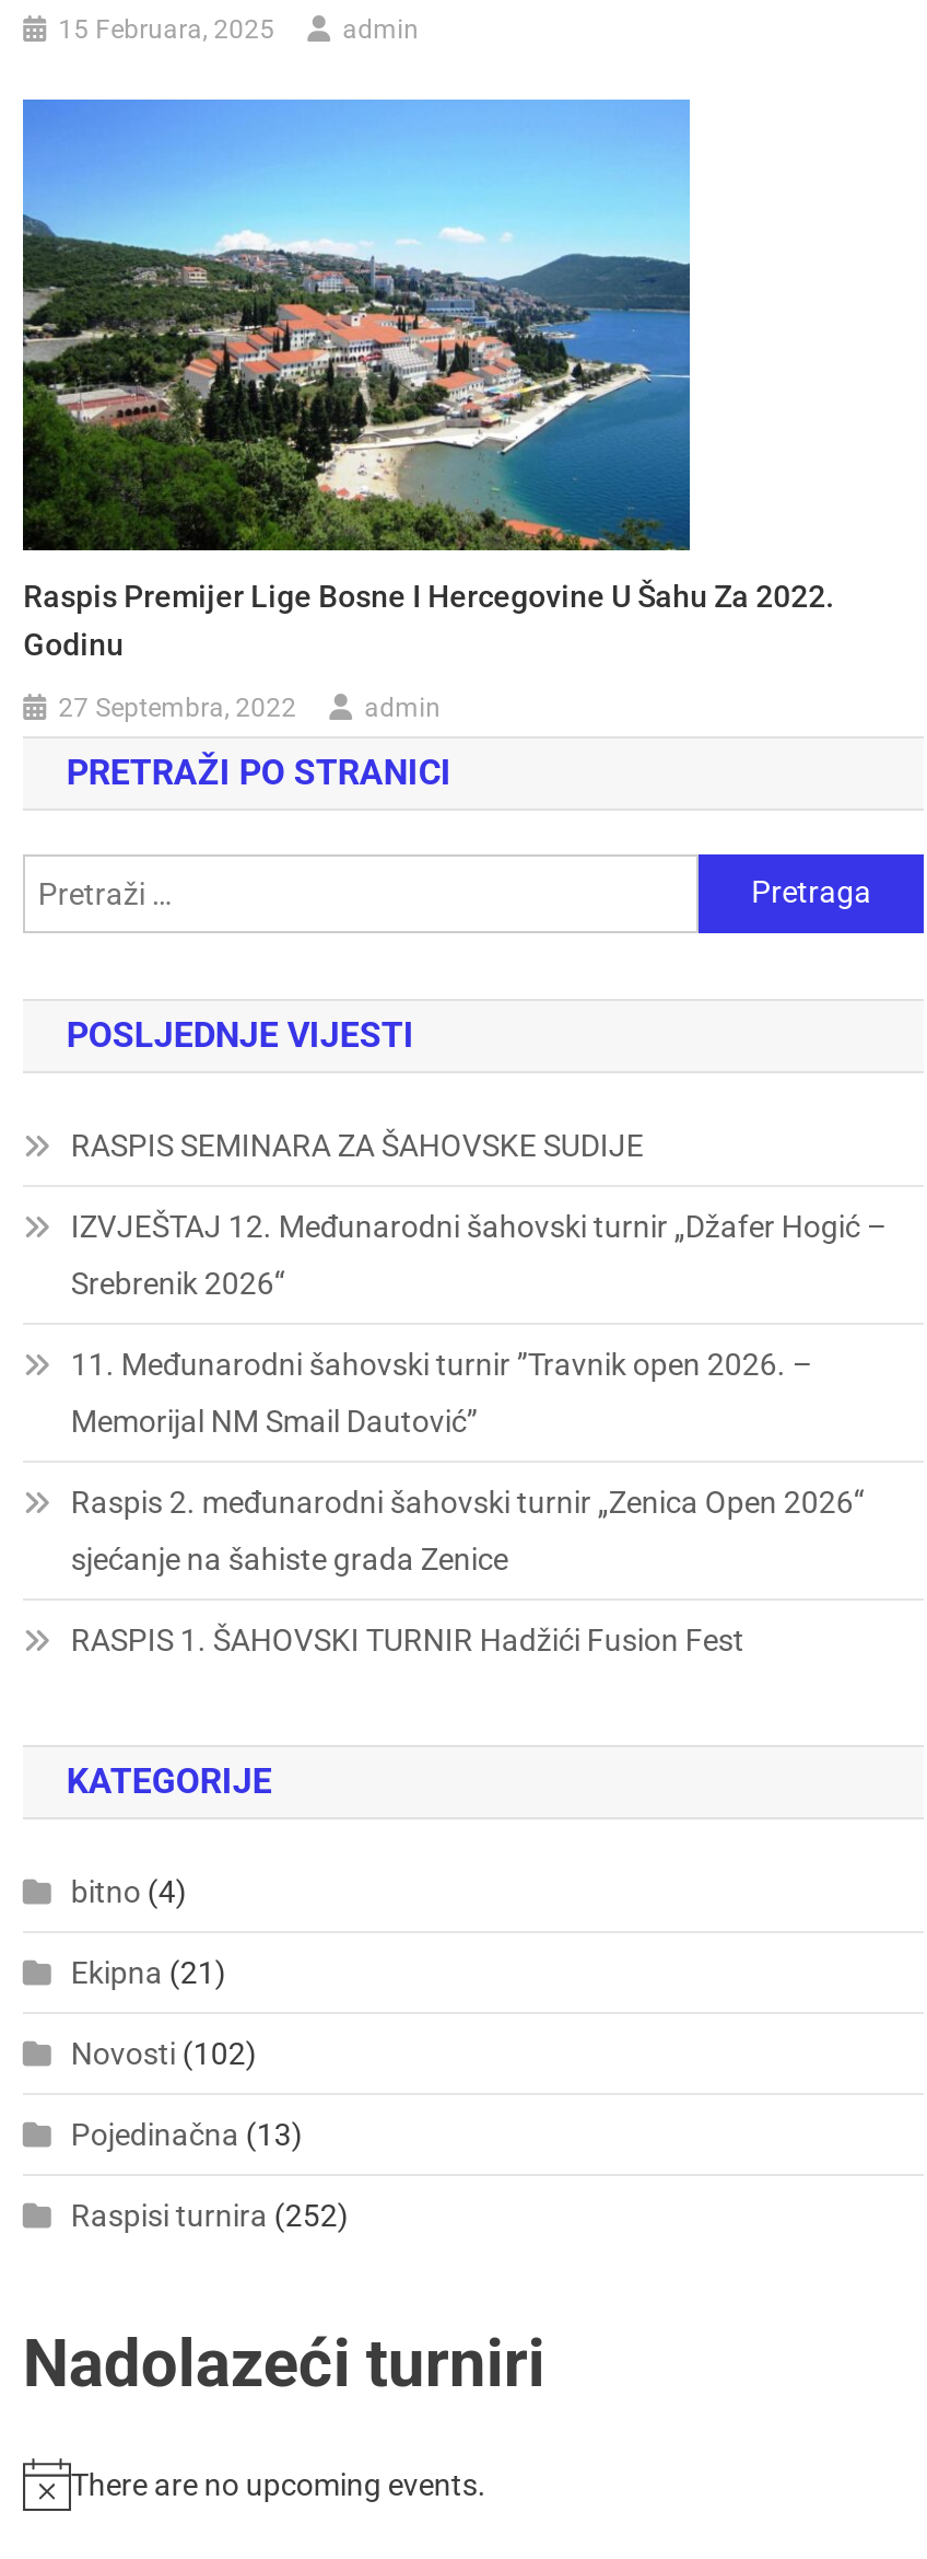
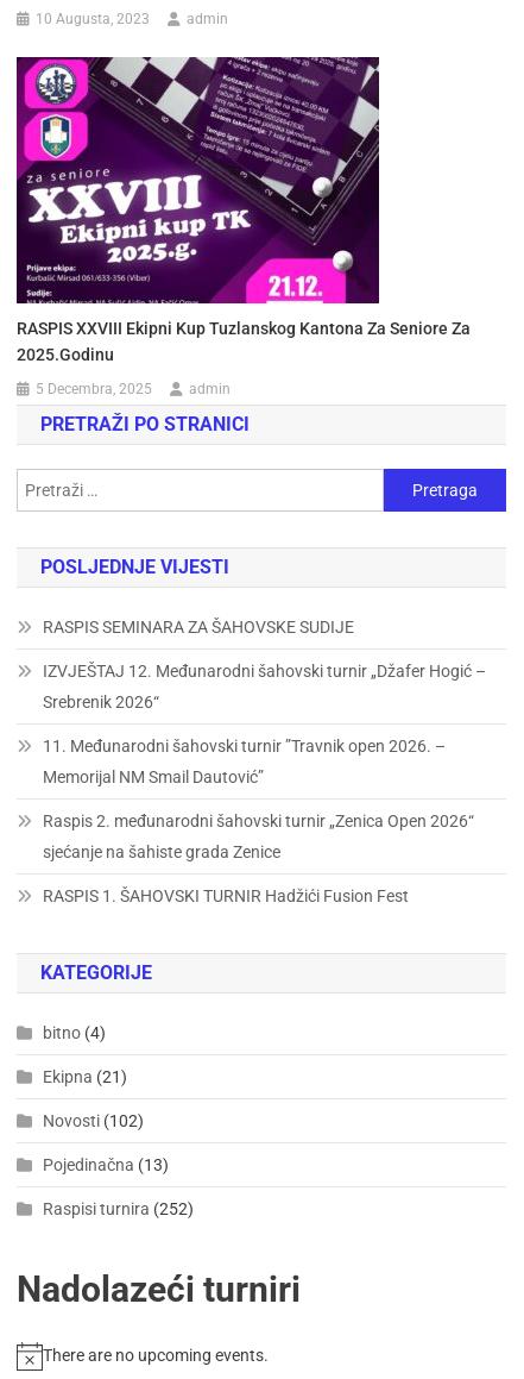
[58,13,275,44] 15 Februara, 2025 -> [36,11,150,27] 10 Augusta, 2023
[21,98,834,661] [image] | Raspis Premijer Lige Bosne I Hercegovine U Šahu Za 2022. | Godinu -> [15,56,471,364] [image] | RASPIS XXVIII Ekipni Kup Tuzlanskog Kantona Za Seniore Za | 2025.godinu
[58,691,296,722] 27 Septembra, 2022 -> [36,381,152,398] 5 Decembra, 2025

